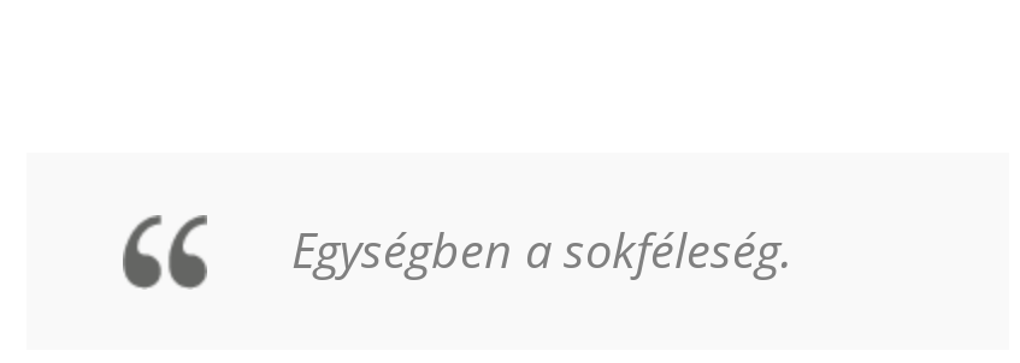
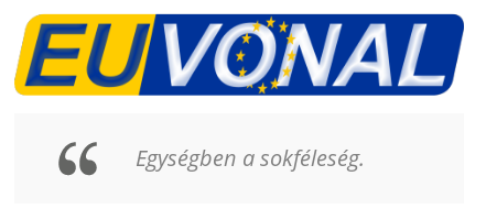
none -> [13,13,465,97] [image]

